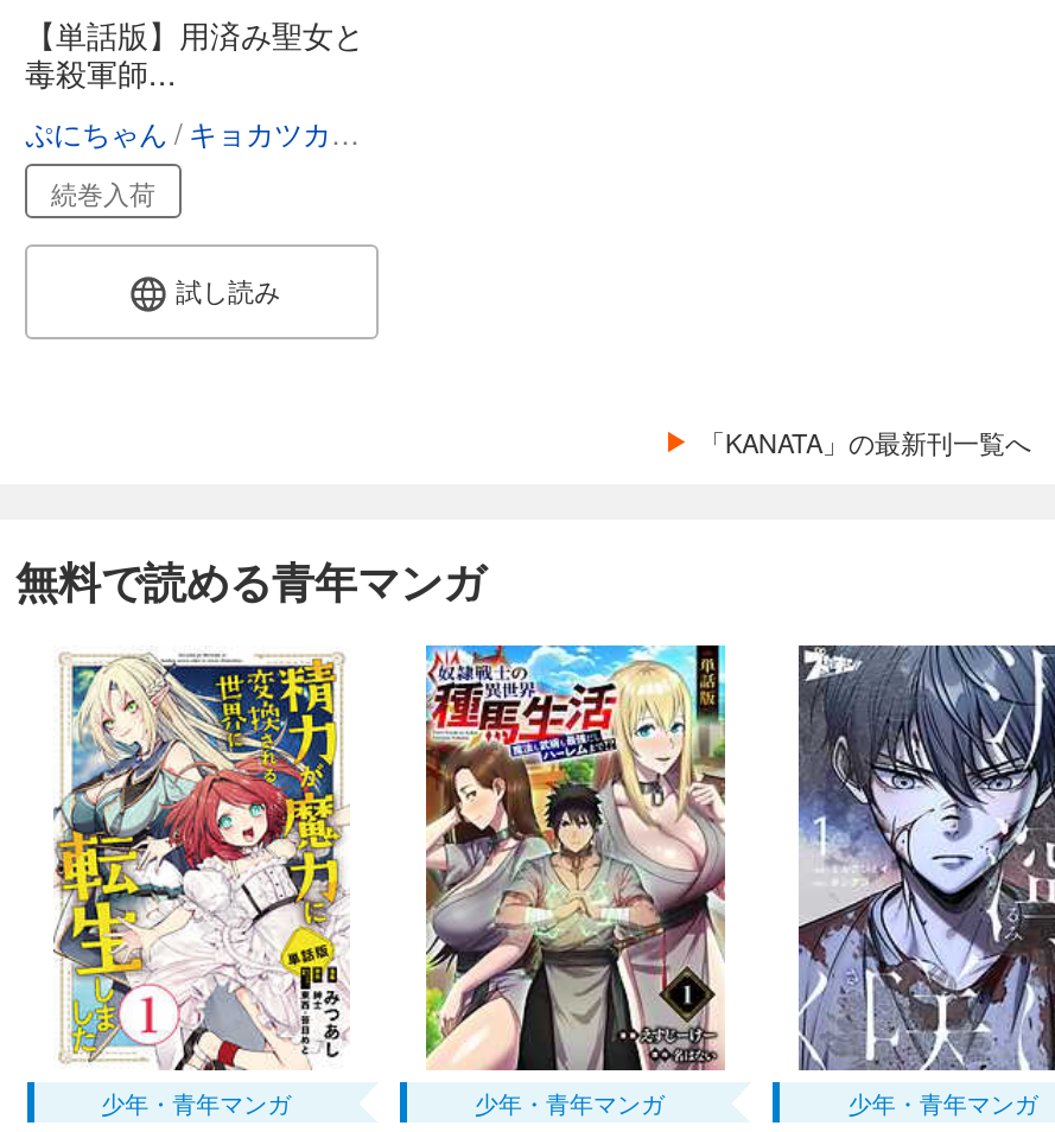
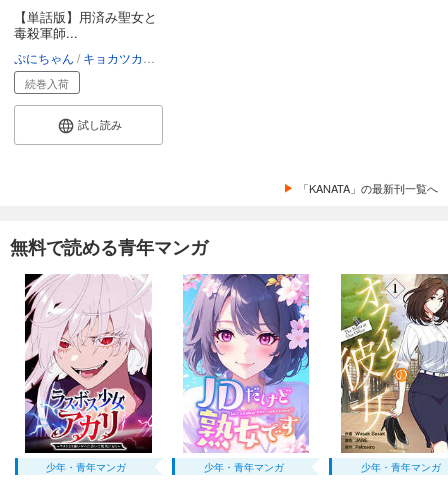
[51,646,352,1073] [image] -> [24,273,153,454] [image]
[424,643,727,1073] [image] -> [182,273,310,453] [image]
[796,643,1048,1073] [image] -> [340,273,445,453] [image]

